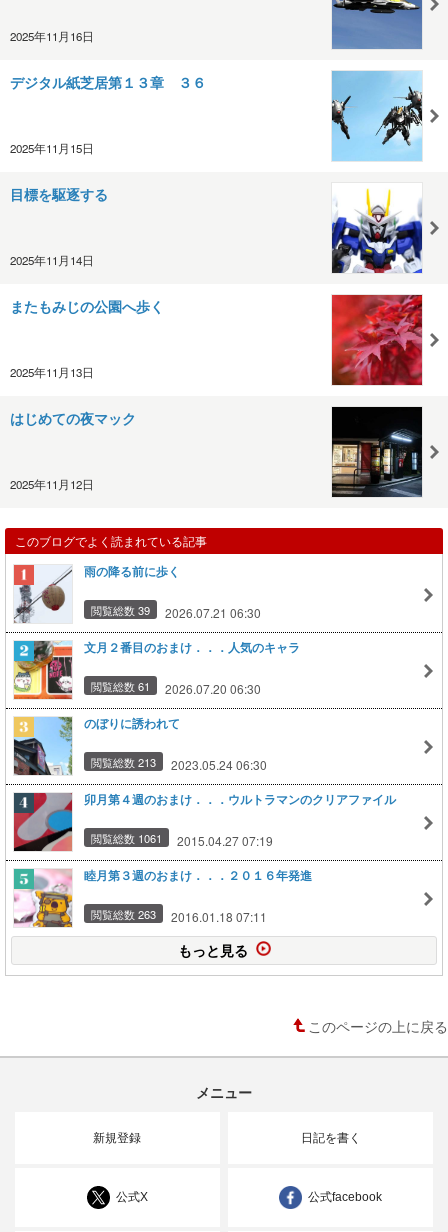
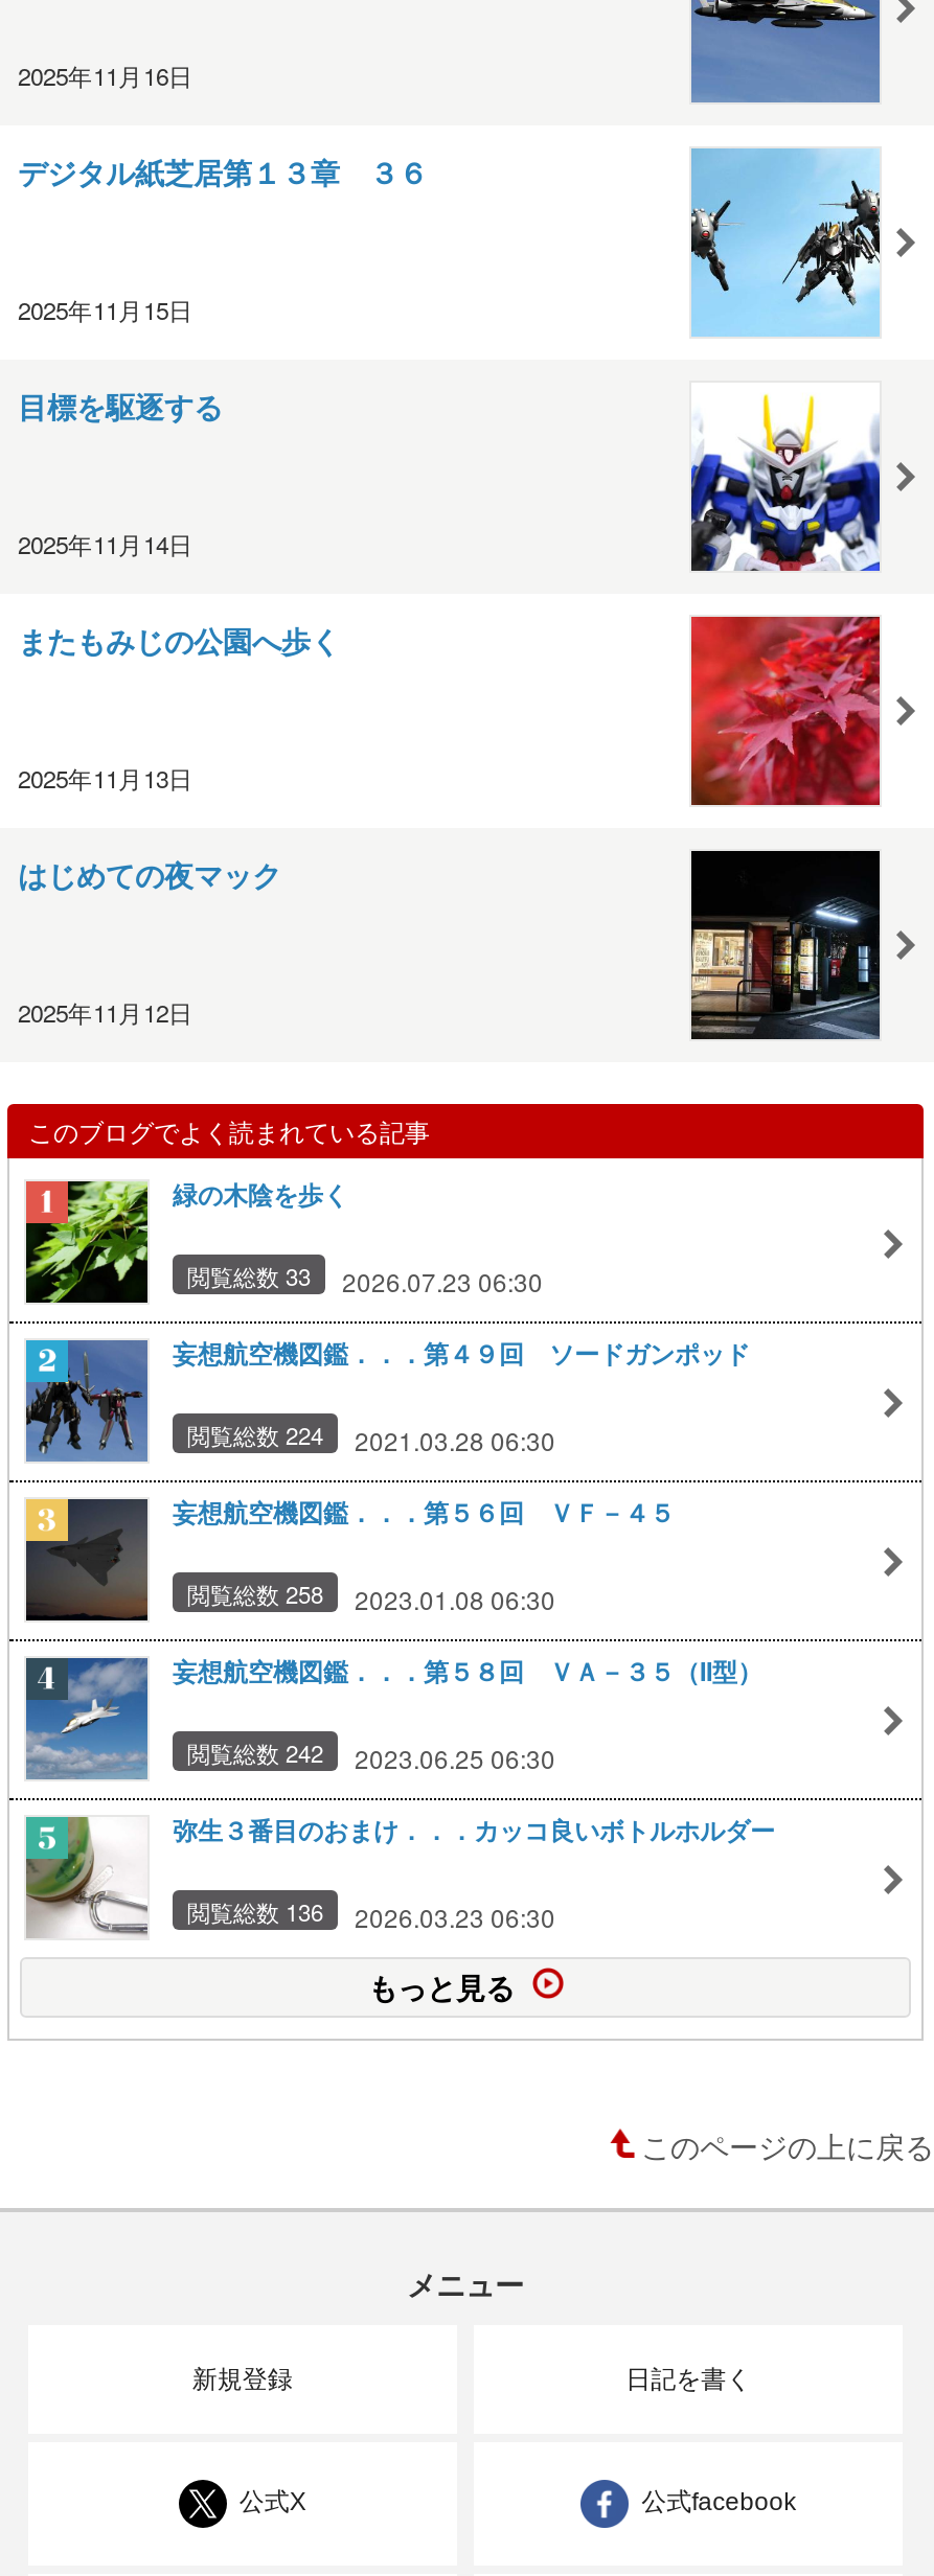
[14,563,180,623] [image] | 雨の降る前に歩く -> [24,1177,348,1305] [image] | 緑の木陰を歩く
[91,602,261,621] 閲覧総数 39 | 2026.07.21 06:30 -> [187,1259,543,1299] 閲覧総数 33 | 2026.07.23 06:30
[13,639,300,700] [image] | 文月２番目のおまけ．．．人気のキャラ -> [24,1336,750,1464] [image] | 妄想航空機図鑑．．．第４９回 ソードガンポッド
[91,678,261,697] 閲覧総数 61 | 2026.07.20 06:30 -> [187,1418,555,1458] 閲覧総数 224 | 2021.03.28 06:30
[14,715,180,776] [image] | のぼりに誘われて -> [26,1495,675,1623] [image] | 妄想航空機図鑑．．．第５６回 ＶＦ－４５
[91,754,267,773] 閲覧総数 213 | 2023.05.24 06:30 -> [187,1577,555,1616] 閲覧総数 258 | 2023.01.08 06:30
[13,791,396,852] [image] | 卯月第４週のおまけ．．．ウルトラマンのクリアファイル -> [24,1654,762,1781] [image] | 妄想航空機図鑑．．．第５８回 ＶＡ－３５（II型）
[91,830,273,849] 閲覧総数 1061 | 2015.04.27 07:19 -> [187,1736,555,1775] 閲覧総数 242 | 2023.06.25 06:30
[14,867,312,928] [image] | 睦月第３週のおまけ．．．２０１６年発進 -> [24,1813,775,1938] [image] | 弥生３番目のおまけ．．．カッコ良いボトルホルダー
[91,906,267,925] 閲覧総数 263 | 2016.01.18 07:11 -> [187,1895,555,1934] 閲覧総数 136 | 2026.03.23 06:30

